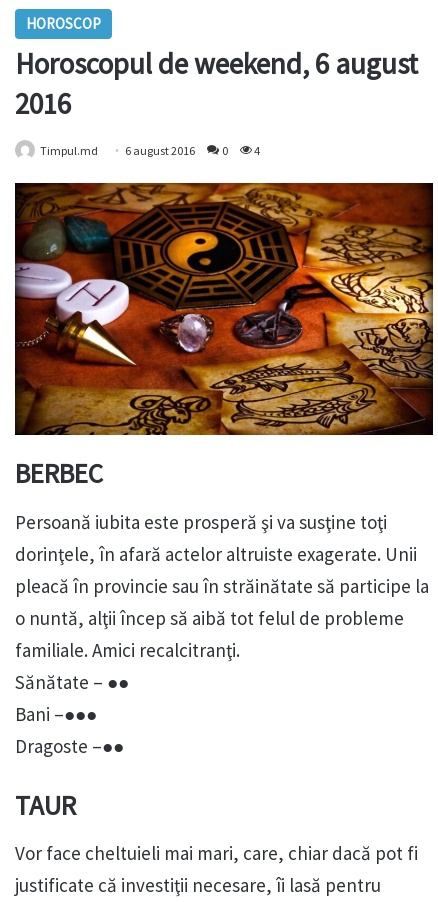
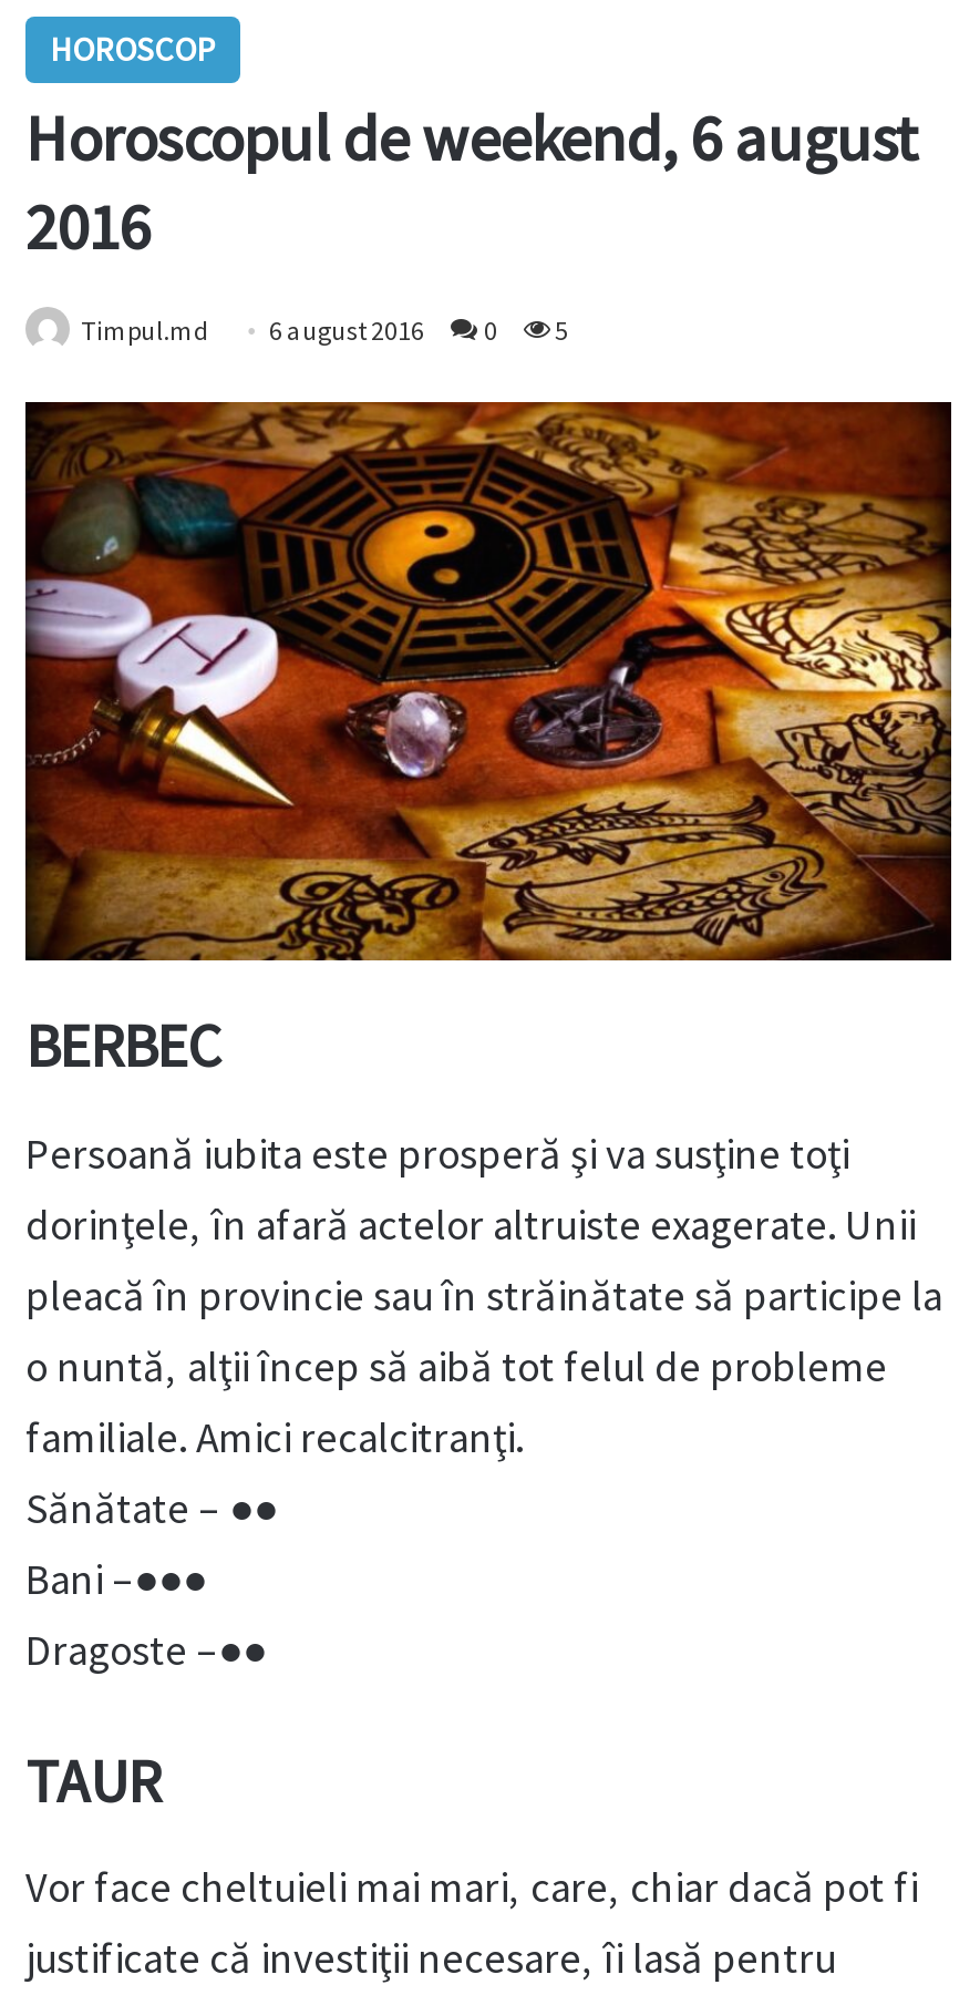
[40,143,260,158] Timpul.md 6 august 2016 0 4 -> [81,314,568,348] Timpul.md 6 august 2016 0 5

